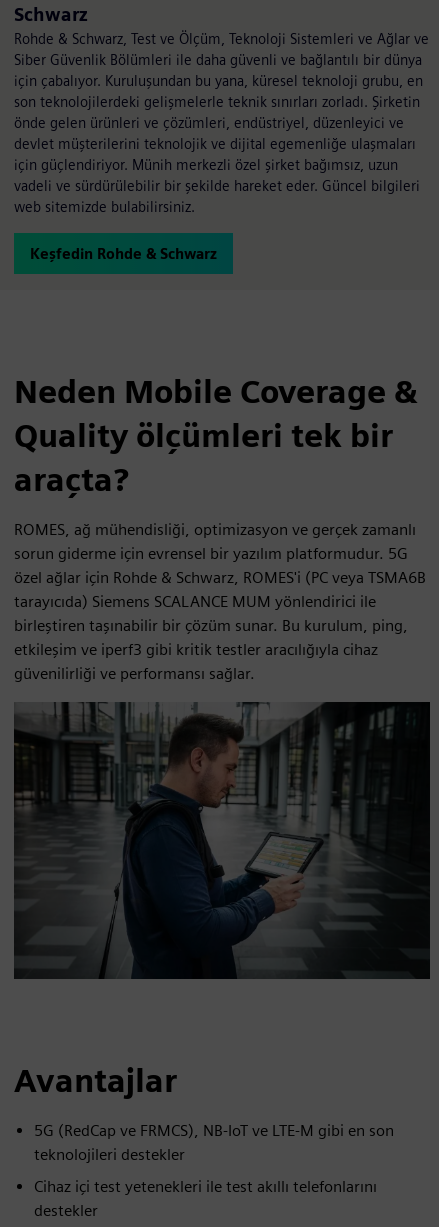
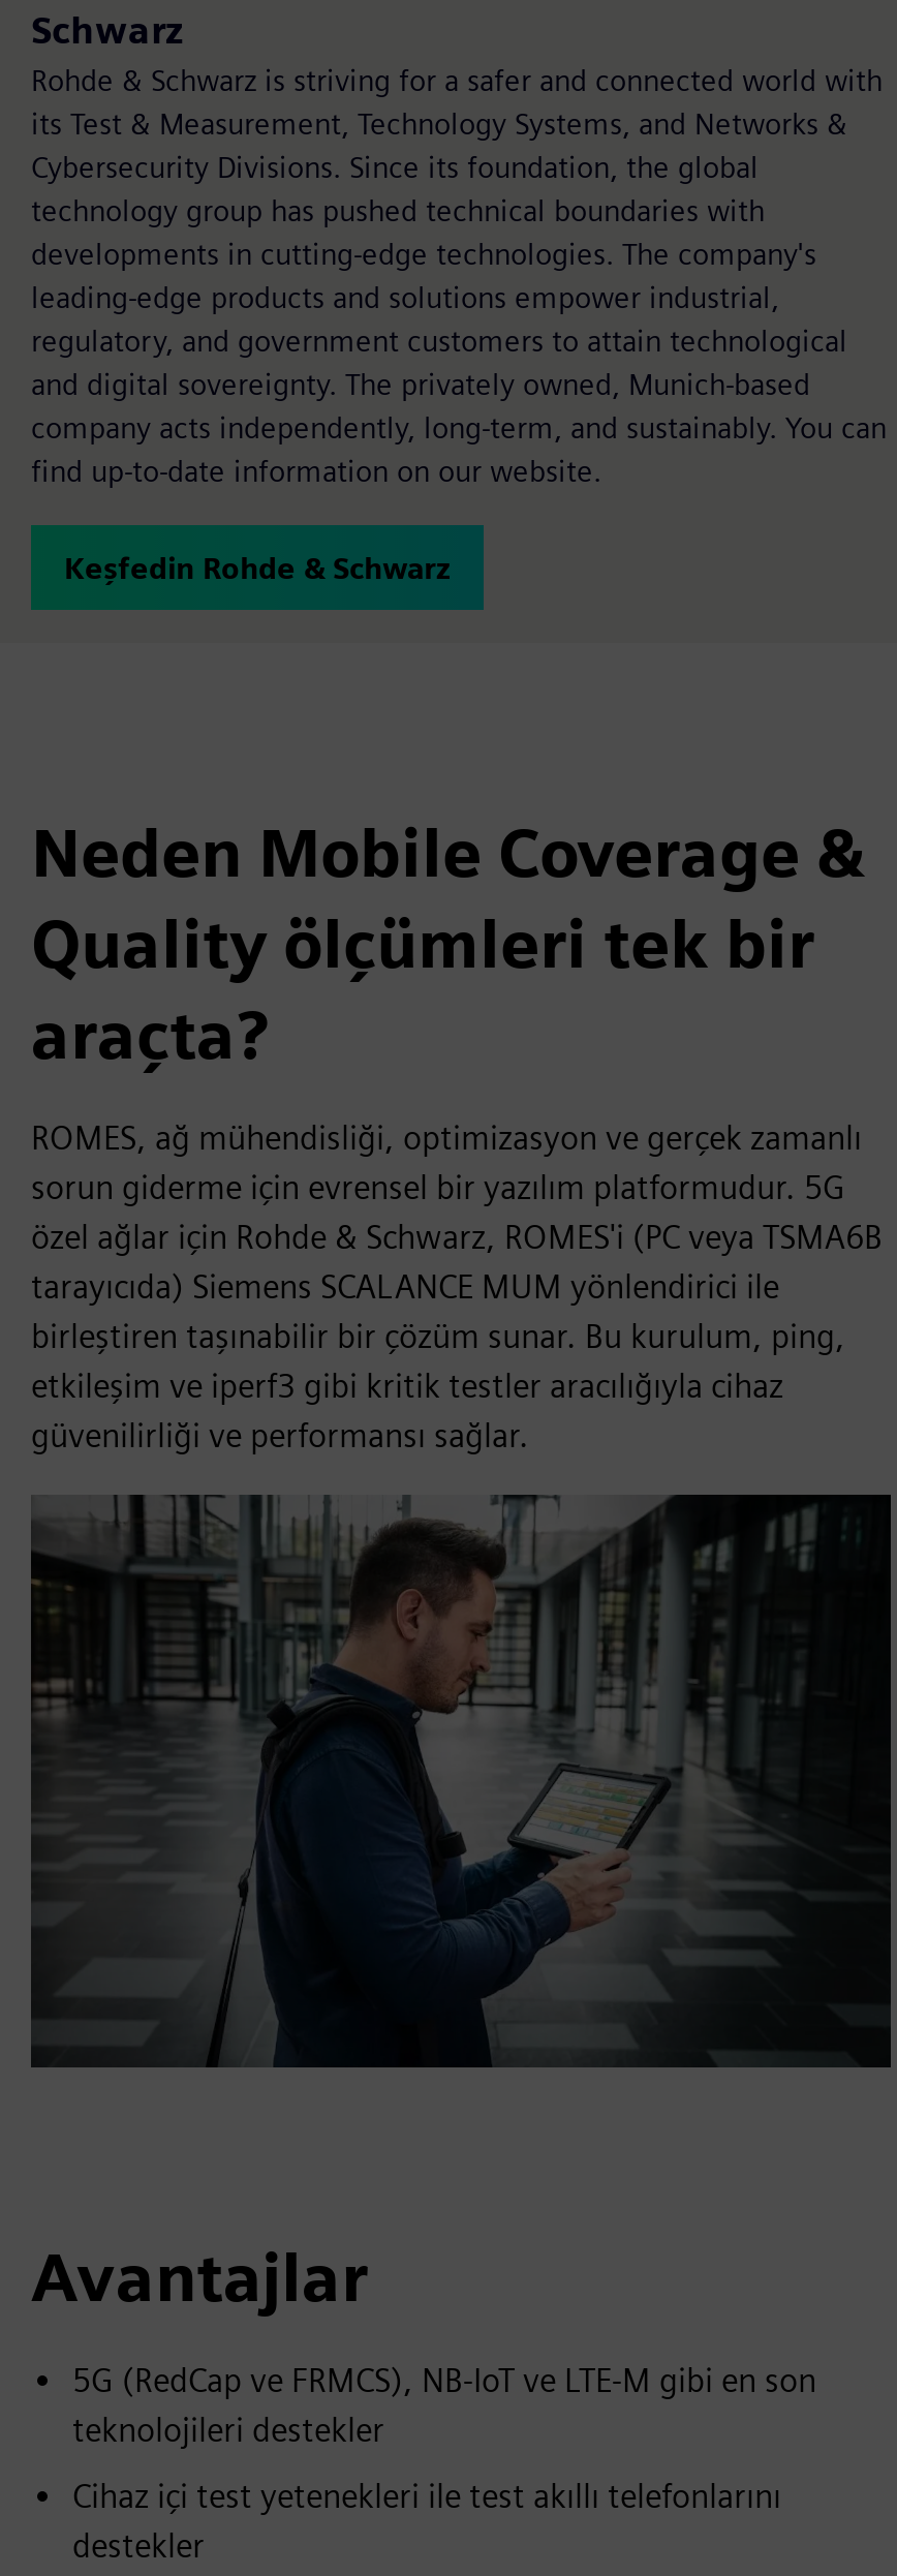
[14,30,429,215] Rohde & Schwarz, Test ve Ölçüm, Teknoloji Sistemleri ve Ağlar ve | Siber Güvenlik Bölümleri ile daha güvenli ve bağlantılı bir dünya | için çabalıyor. Kuruluşundan bu yana, küresel teknoloji grubu, en | son teknolojilerdeki gelişmelerle teknik sınırları zorladı. Şirketin | önde gelen ürünleri ve çözümleri, endüstriyel, düzenleyici ve | devlet müşterilerini teknolojik ve dijital egemenliğe ulaşmaları | için güçlendiriyor. Münih merkezli özel şirket bağımsız, uzun | vadeli ve sürdürülebilir bir şekilde hareket eder. Güncel bilgileri | web sitemizde bulabilirsiniz. -> [31,62,887,488] Rohde & Schwarz is striving for a safer and connected world with | its Test & Measurement, Technology Systems, and Networks & | Cybersecurity Divisions. Since its foundation, the global | technology group has pushed technical boundaries with | developments in cutting-edge technologies. The company's | leading-edge products and solutions empower industrial, | regulatory, and government customers to attain technological | and digital sovereignty. The privately owned, Munich-based | company acts independently, long-term, and sustainably. You can | find up-to-date information on our website.

